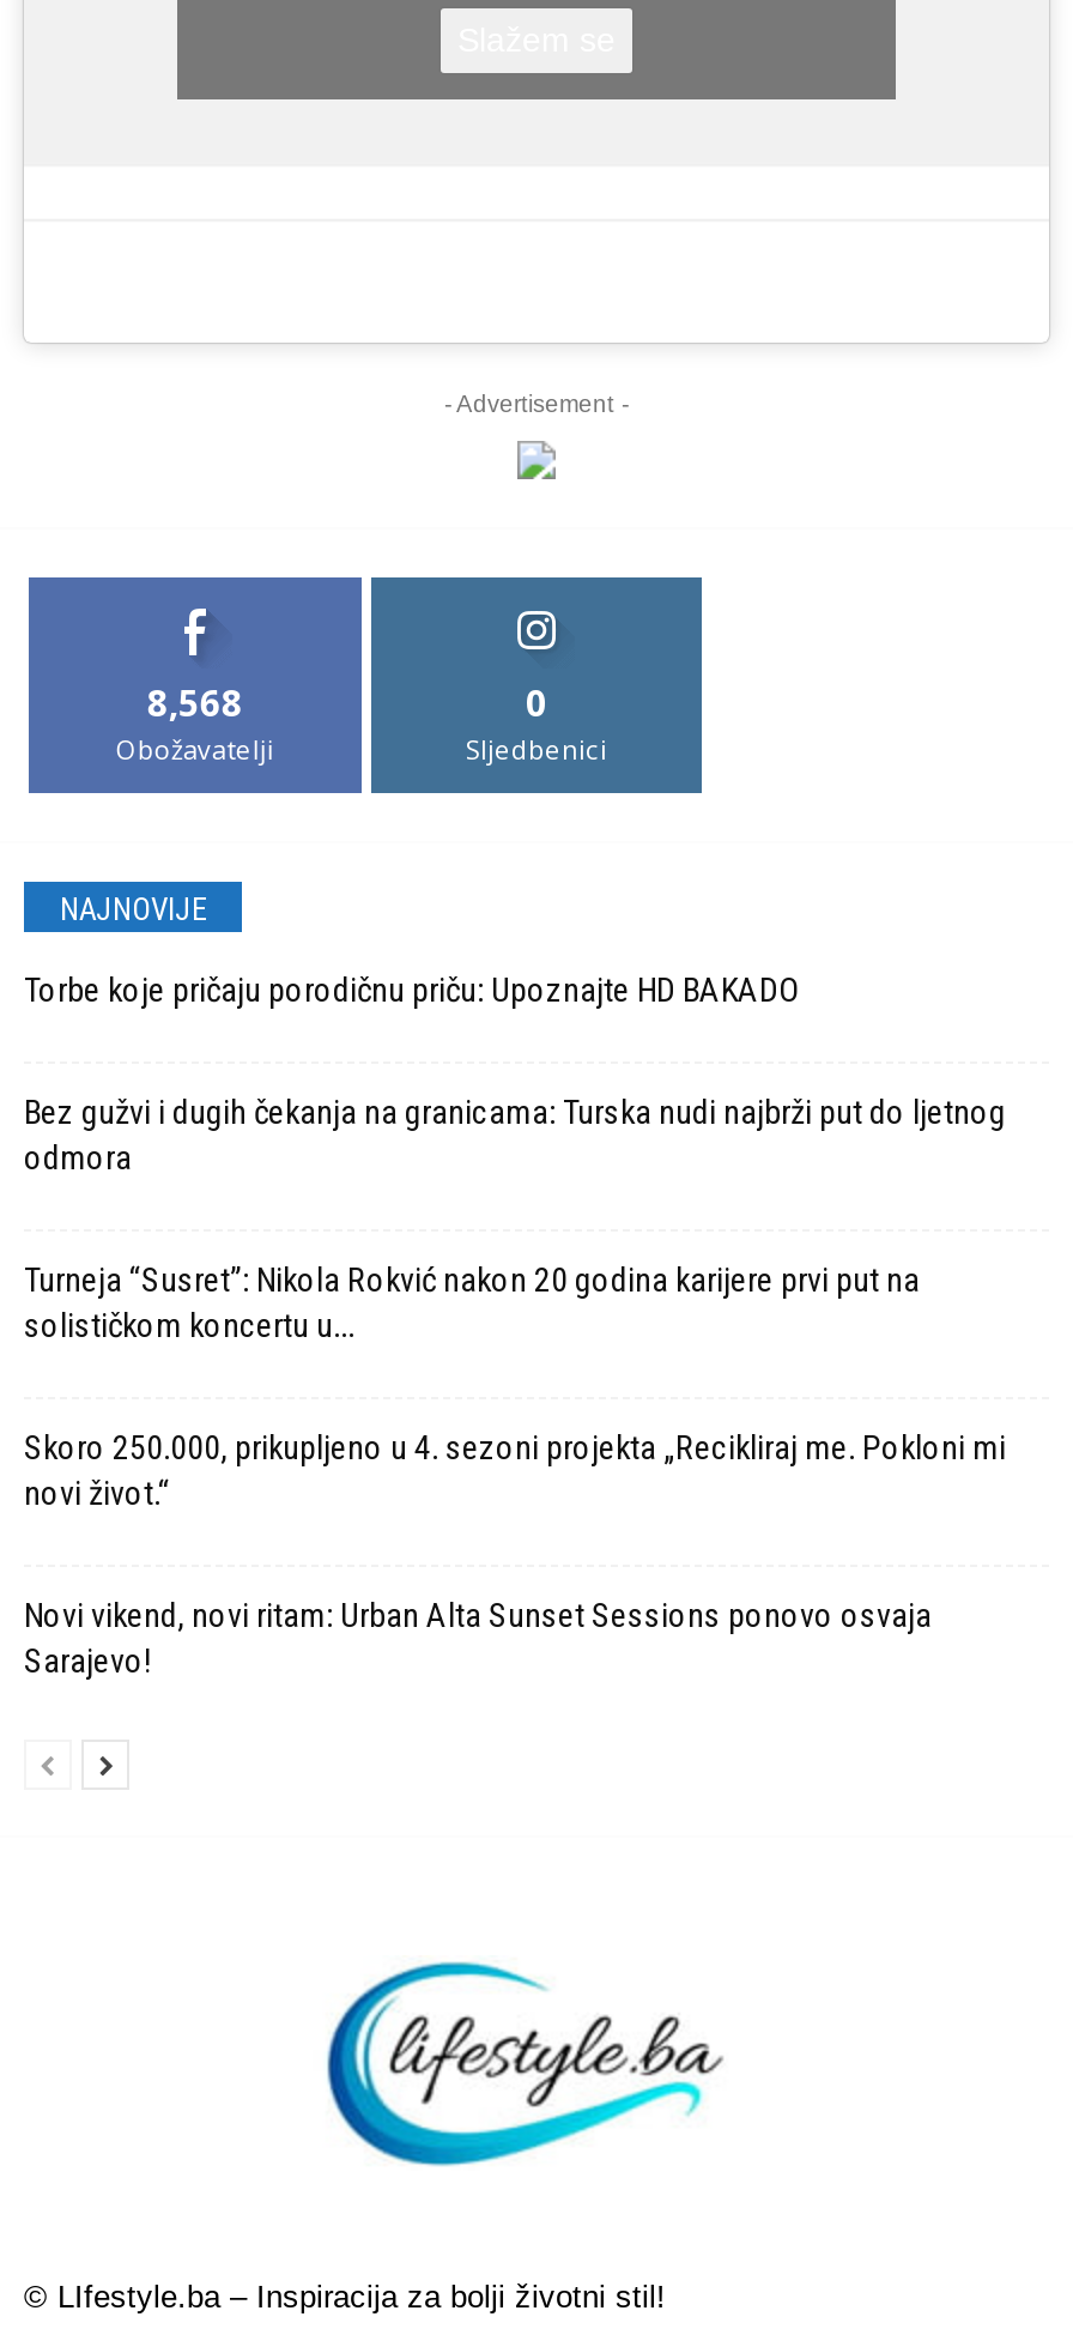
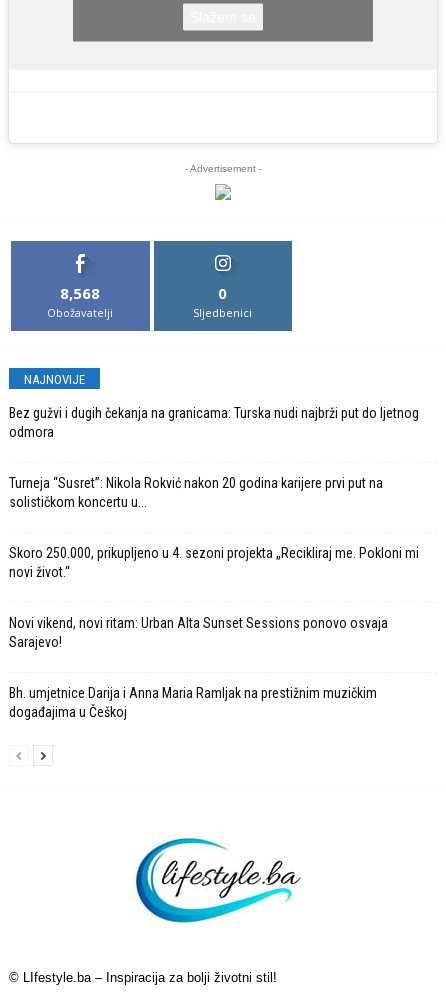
[24,971,798,1010] Torbe koje pričaju porodičnu priču: Upoznajte HD BAKADO -> none
moved [24,1094,1006,1681] -> [9,405,419,650]: Bez gužvi i dugih čekanja na granicama: Turska nudi najbrži put do ljetnog | odmora | Turneja “Susret”: Nikola Rokvić nakon 20 godina karijere prvi put na | solističkom koncertu u... | Skoro 250.000, prikupljeno u 4. sezoni projekta „Recikliraj me. Pokloni mi | novi život.“ | Novi vikend, novi ritam: Urban Alta Sunset Sessions ponovo osvaja | Sarajevo!
none -> [9,685,377,720] Bh. umjetnice Darija i Anna Maria Ramljak na prestižnim muzičkim | događajima u Češkoj

